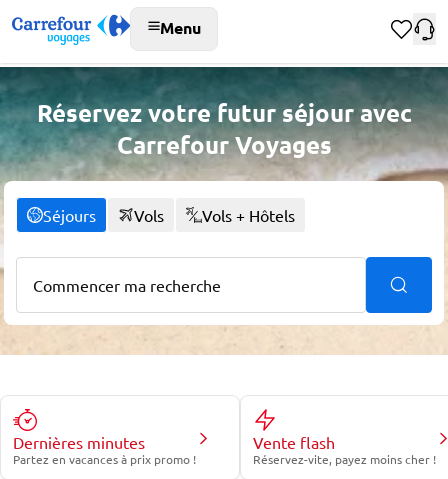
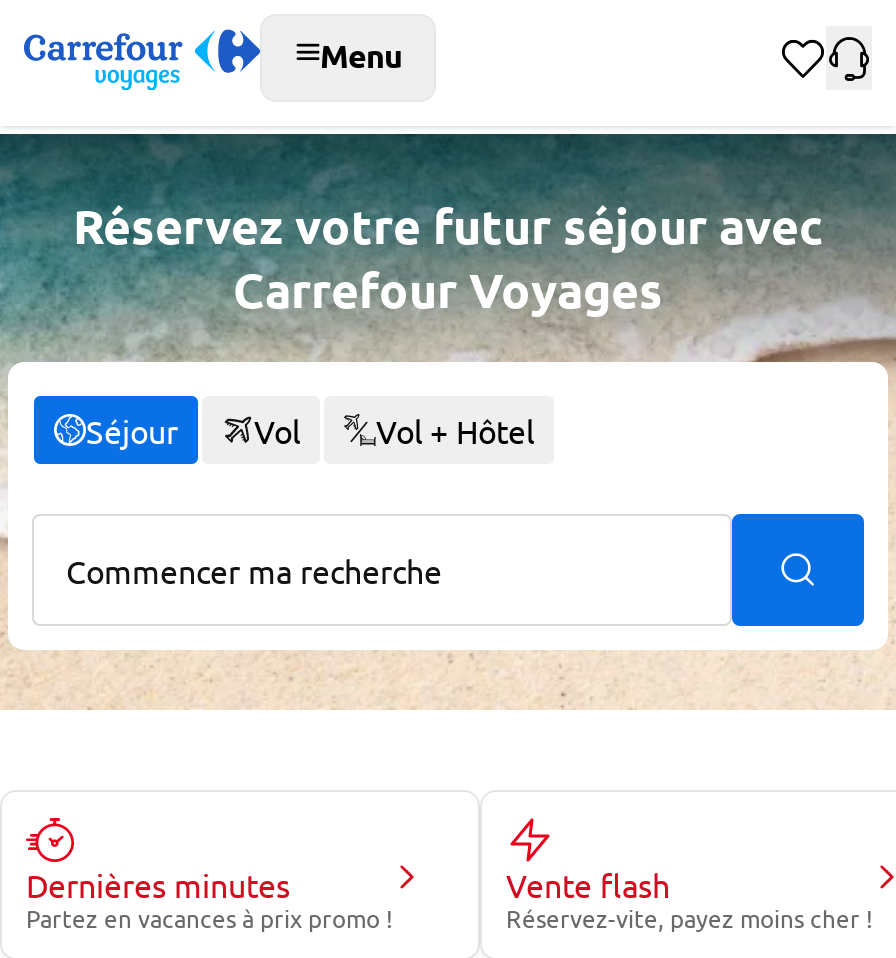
[43,205,295,225] Séjours | Vols | Vols + Hôtels -> [86,410,534,450] Séjour | Vol | Vol + Hôtel

